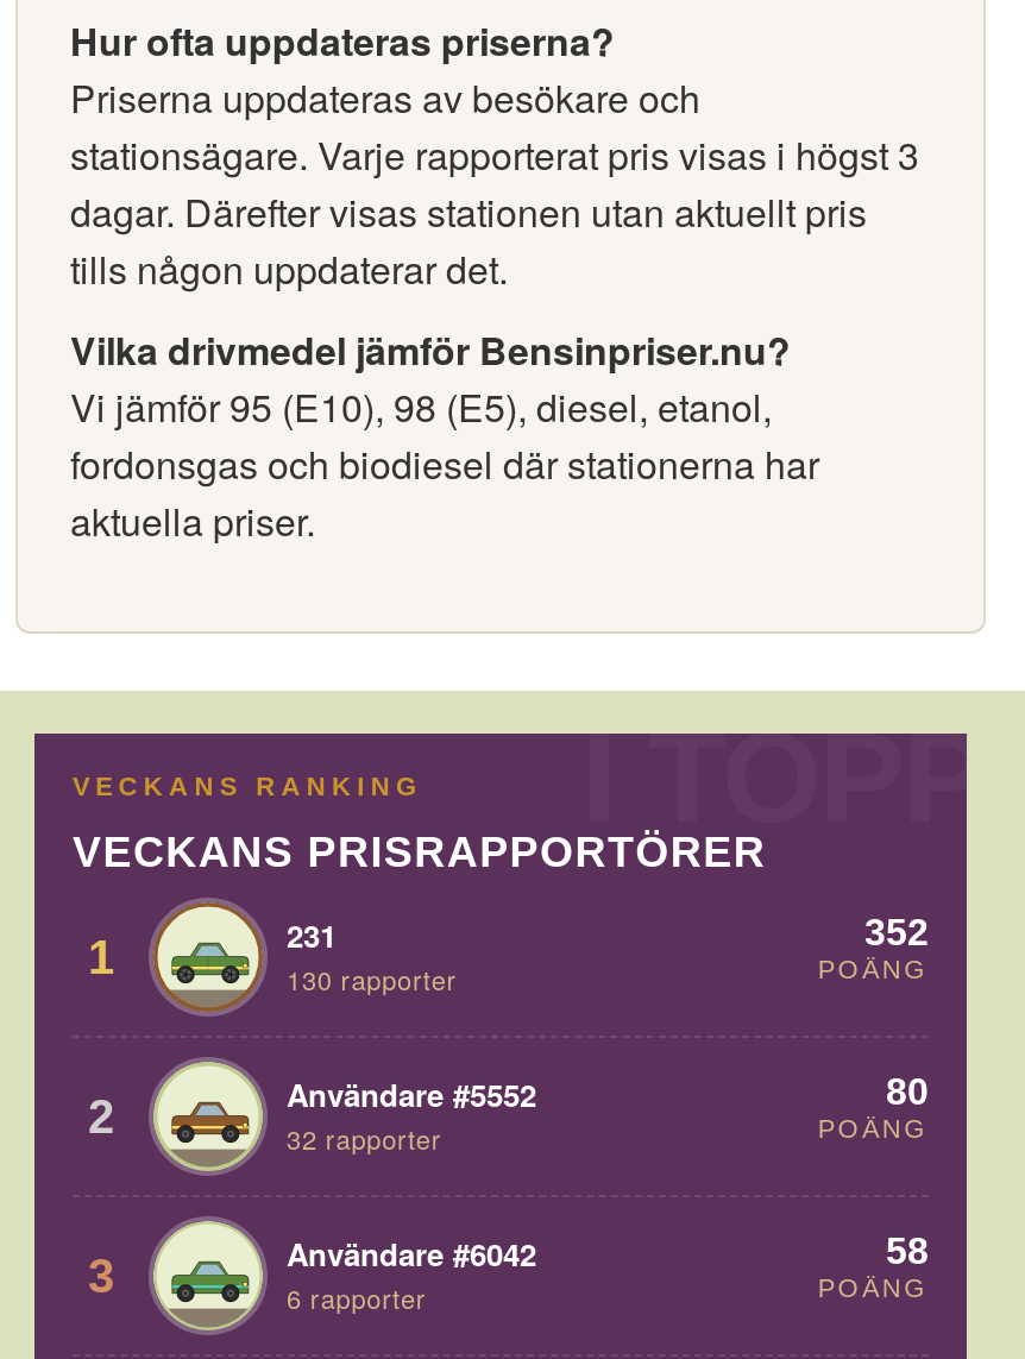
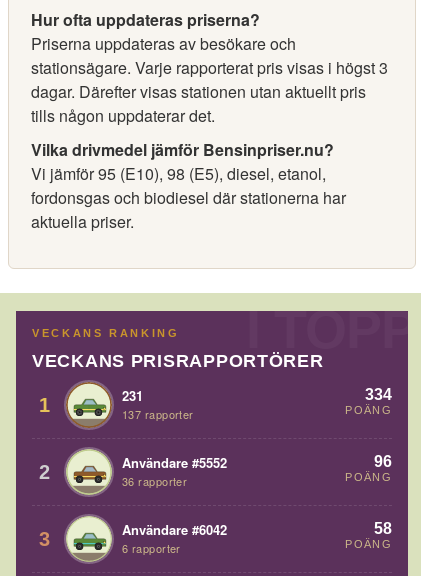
[864,911,929,951] 352 -> [365,385,392,402] 334
[287,960,457,998] 130 rapporter -> [122,406,194,422] 137 rapporter
[886,1070,929,1111] 80 -> [374,452,392,469] 96
[287,1119,442,1157] 32 rapporter -> [122,473,187,489] 36 rapporter

